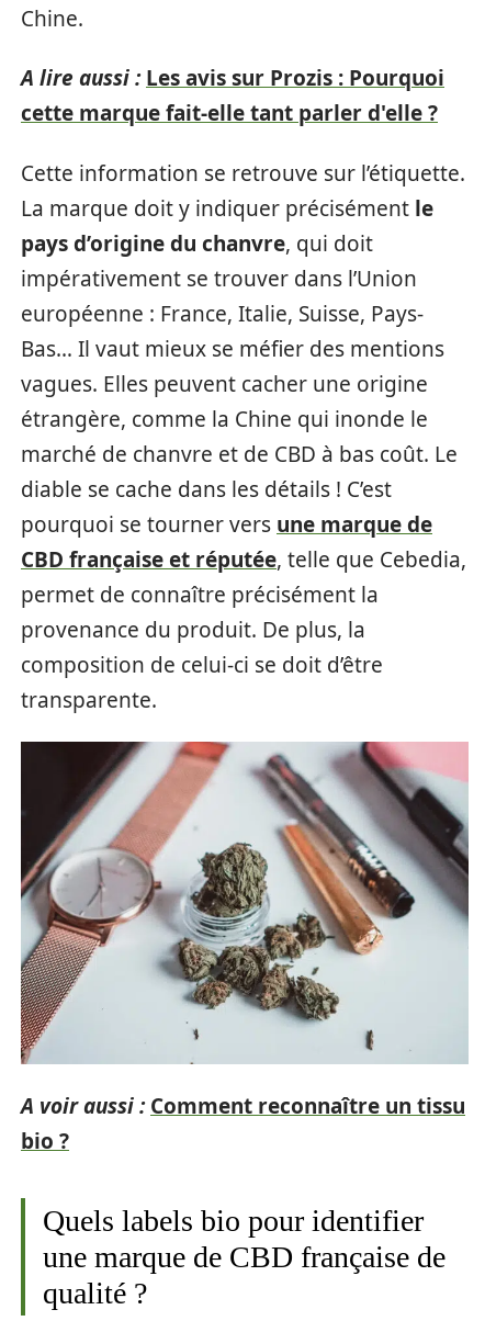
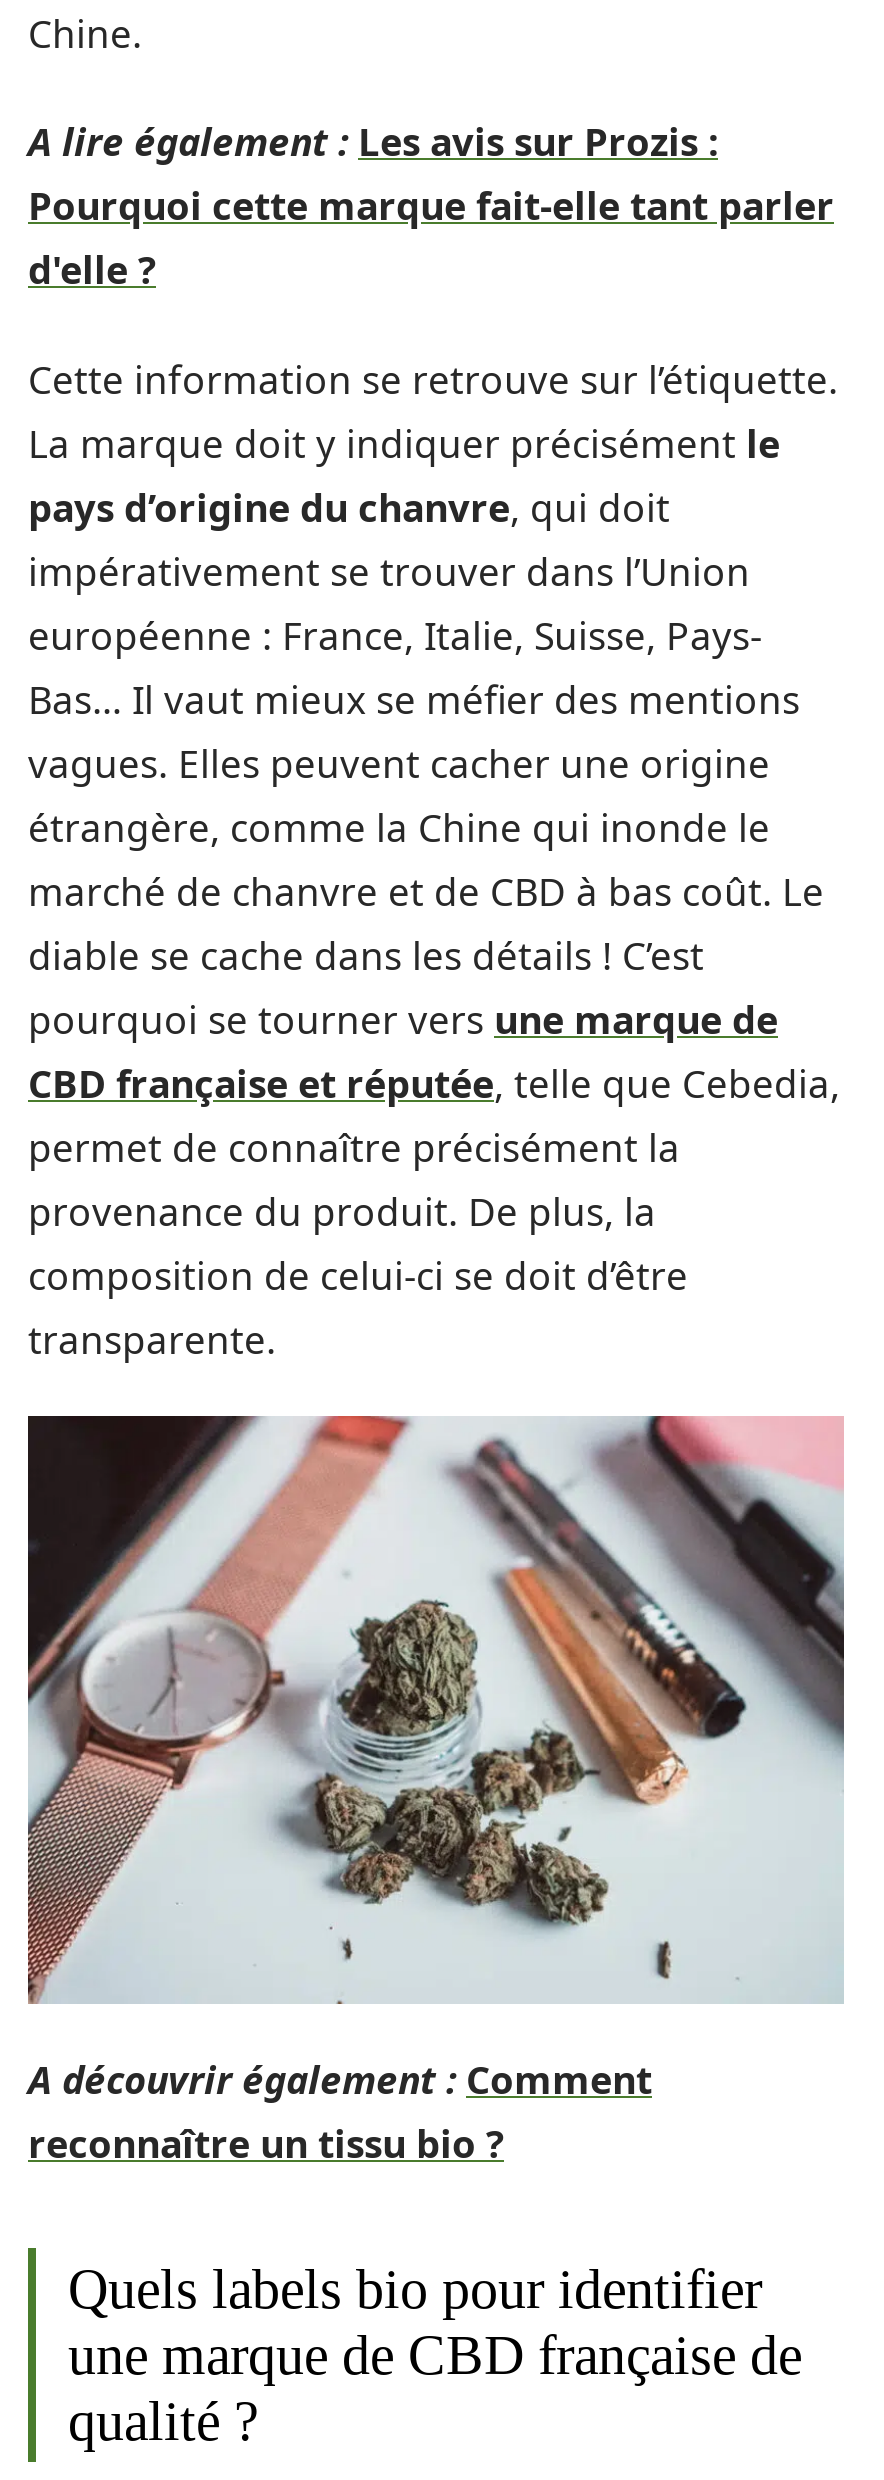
[21,64,444,127] A lire aussi : Les avis sur Prozis : Pourquoi | cette marque fait-elle tant parler d'elle ? -> [28,116,834,296] A lire également : Les avis sur Prozis : | Pourquoi cette marque fait-elle tant parler | d'elle ?
[21,1092,465,1155] A voir aussi : Comment reconnaître un tissu | bio ? -> [28,2054,652,2170] A découvrir également : Comment | reconnaître un tissu bio ?

